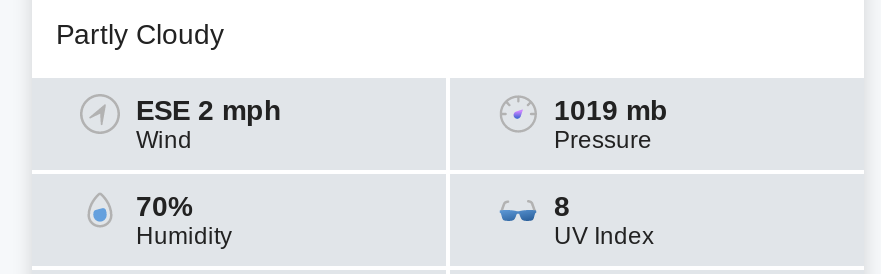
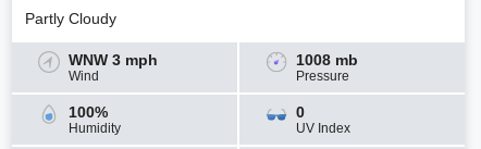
[136,94,282,126] ESE 2 mph -> [69,51,158,69] WNW 3 mph
[554,94,668,126] 1019 mb -> [296,51,358,69] 1008 mb
[136,190,192,222] 70% -> [69,103,108,121] 100%
[554,190,570,222] 8 -> [296,103,305,121] 0

